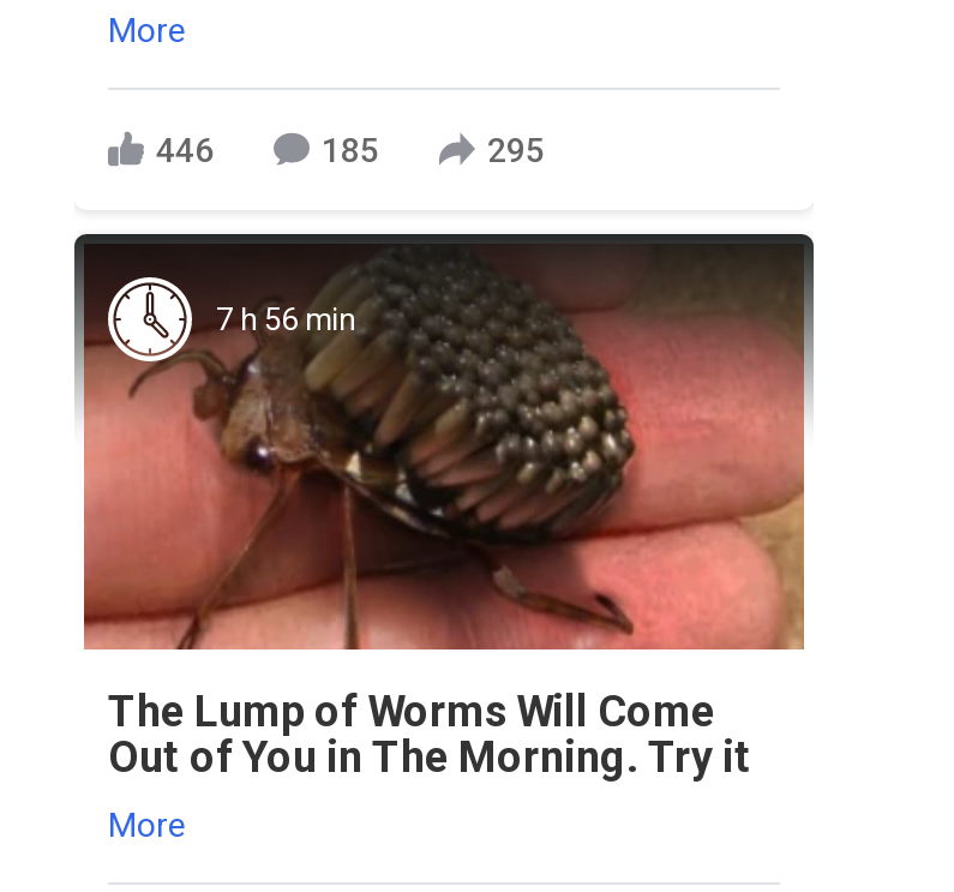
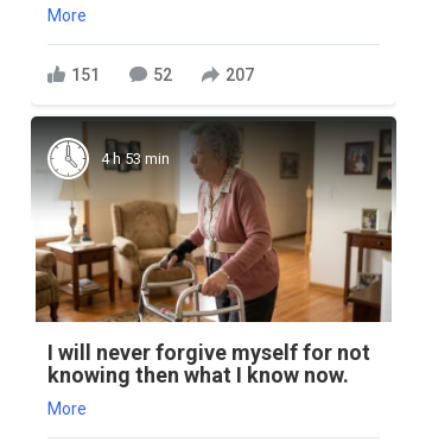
[156,131,545,169] 446 | 185 | 295 -> [71,65,254,84] 151 | 52 | 207
[82,246,806,652] [image] | 7 h 56 min -> [34,124,393,323] [image] | 4 h 53 min
[108,686,751,782] The Lump of Worms Will Come | Out of You in The Morning. Try it -> [47,340,370,387] I will never forgive myself for not | knowing then what I know now.

